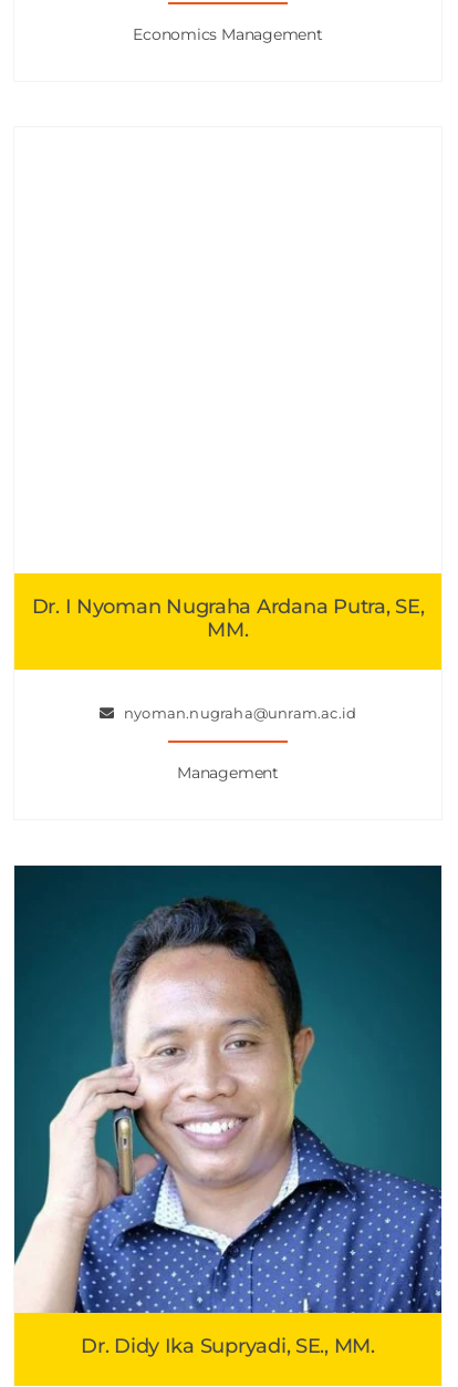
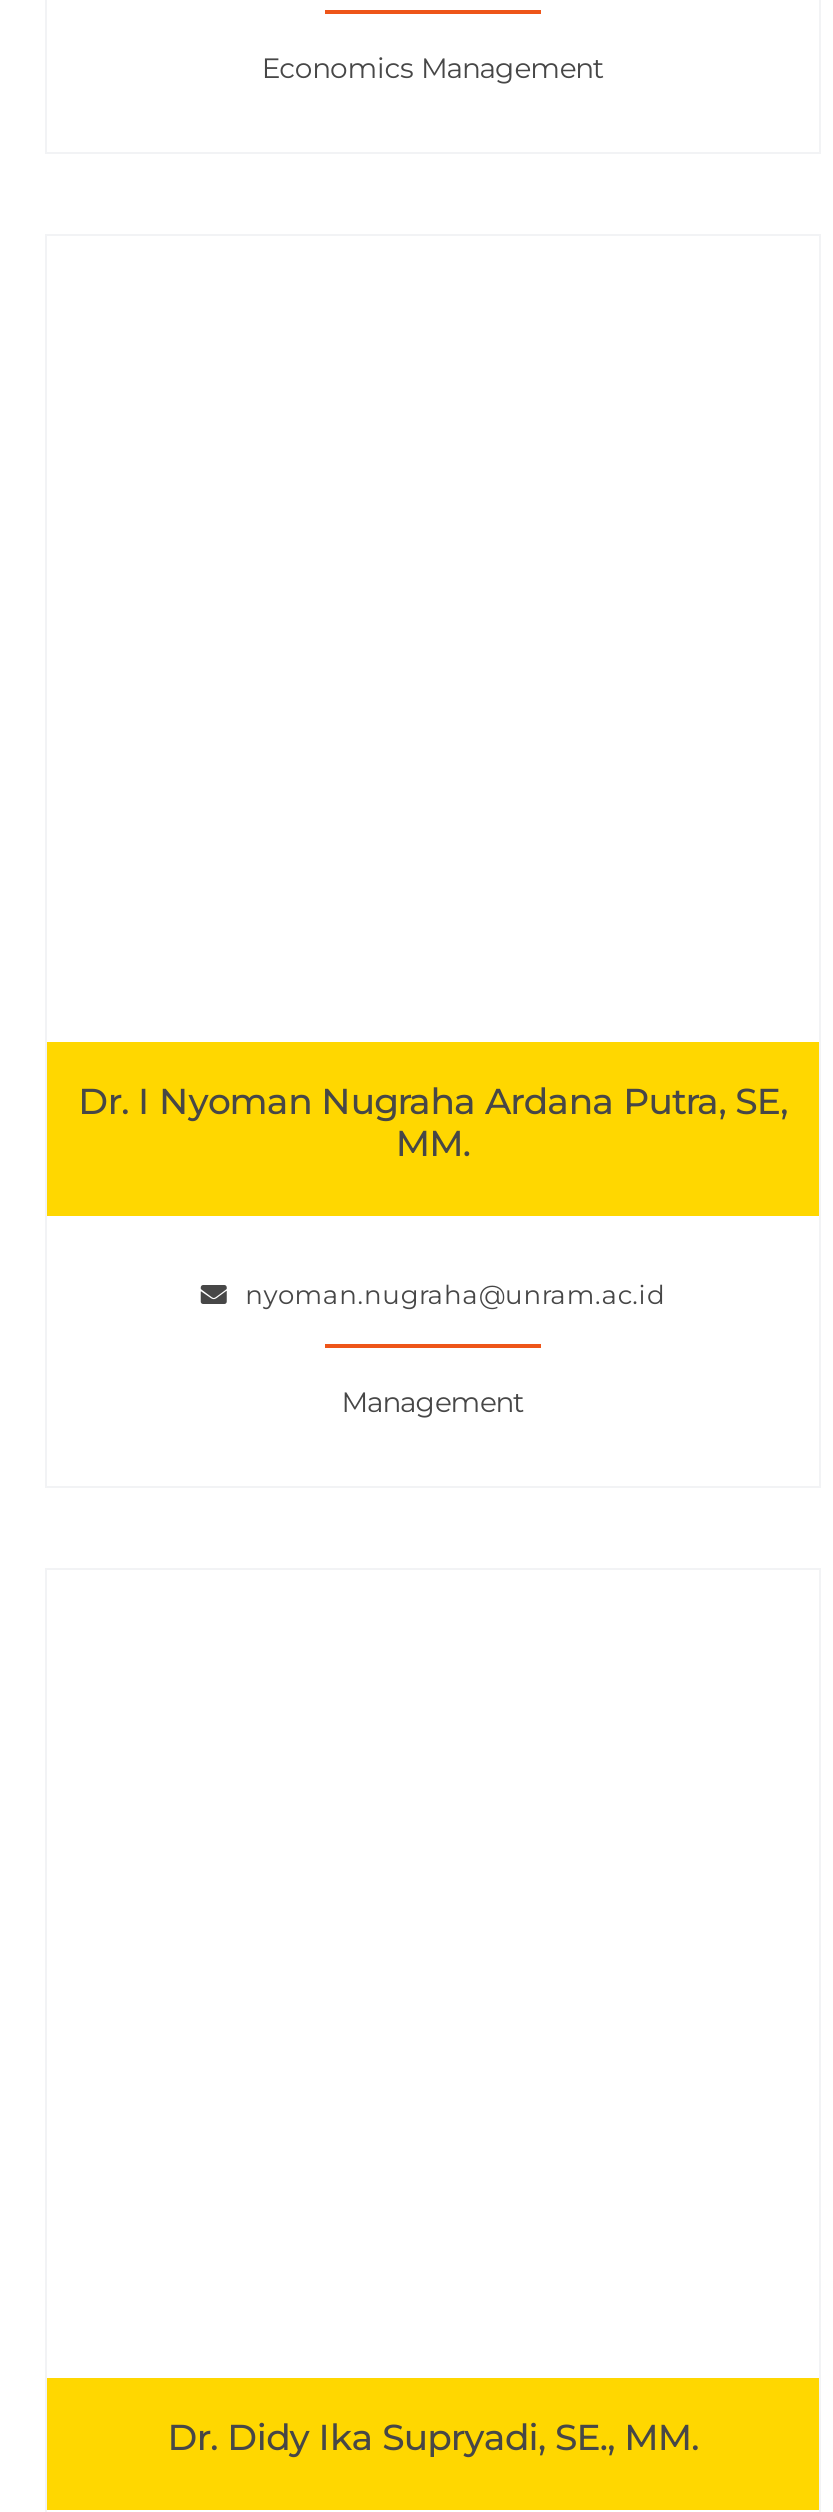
[13,865,443,1314] [image] -> none

